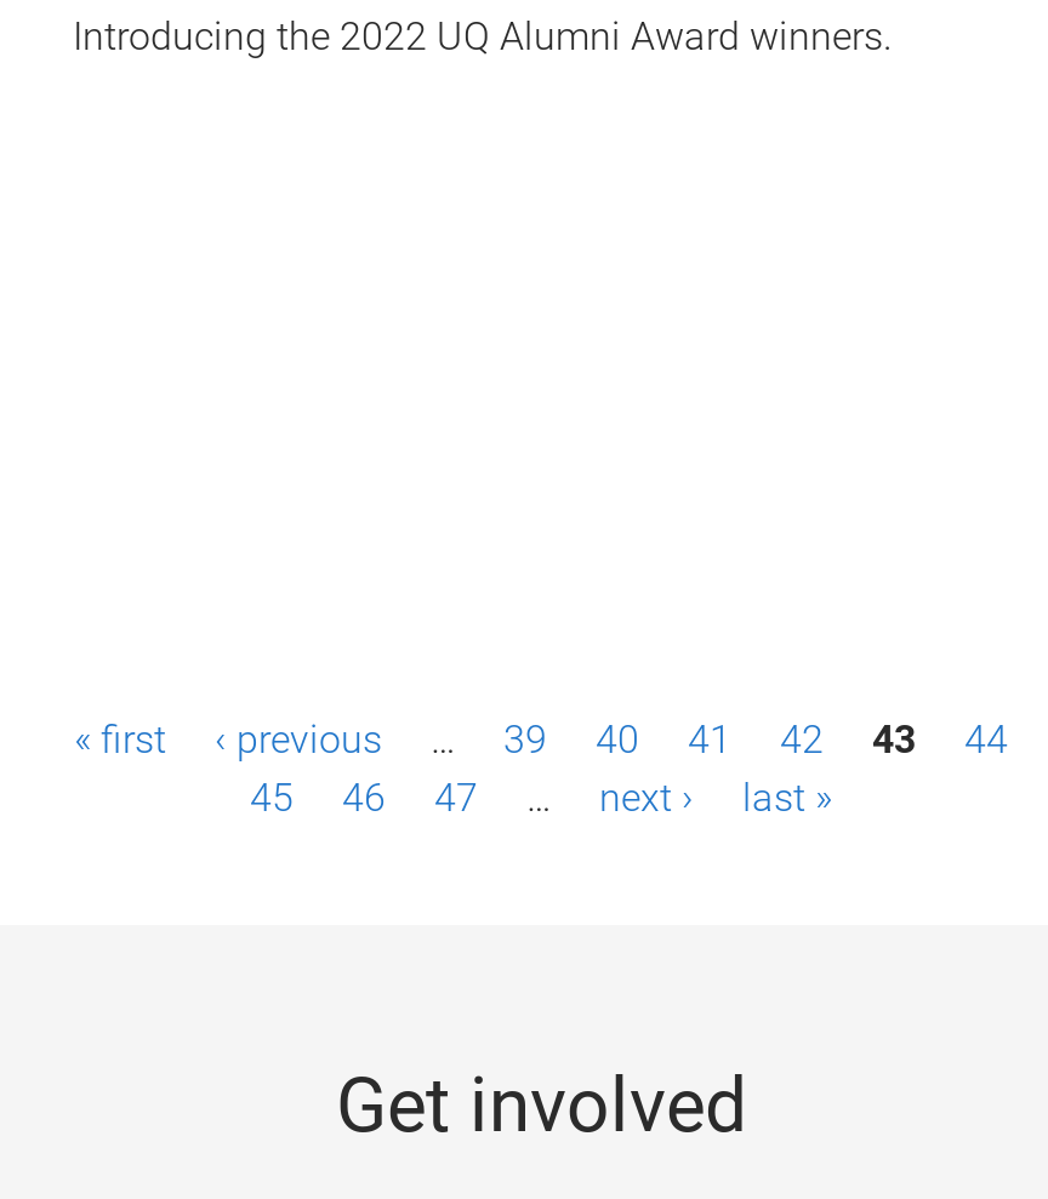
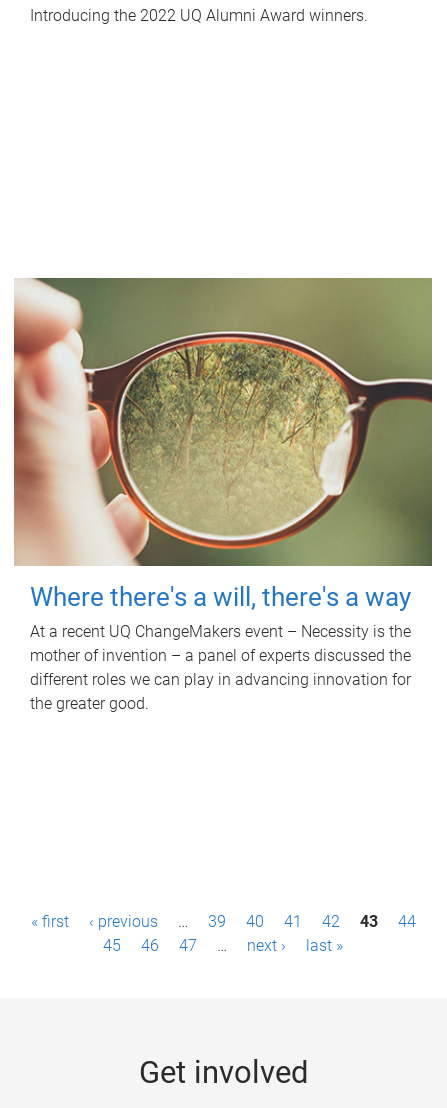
none -> [13,277,433,713] [image] | Where there's a will, there's a way | At a recent UQ ChangeMakers event – Necessity is the | mother of invention – a panel of experts discussed the | different roles we can play in advancing innovation for | the greater good.

